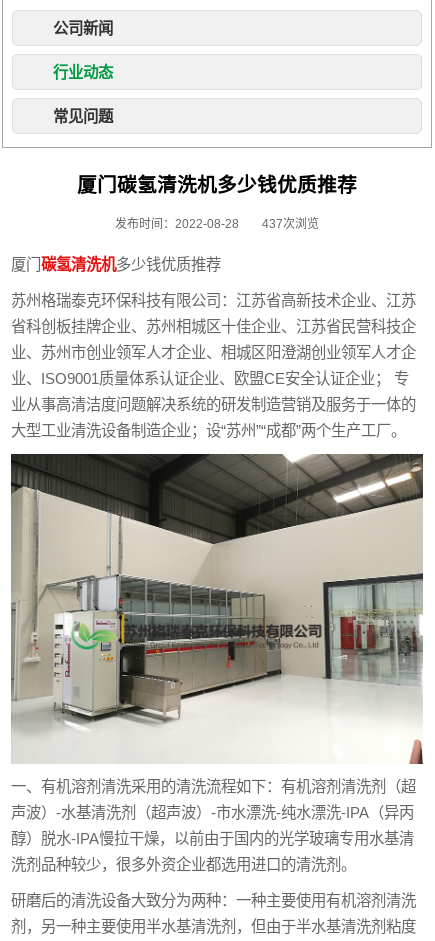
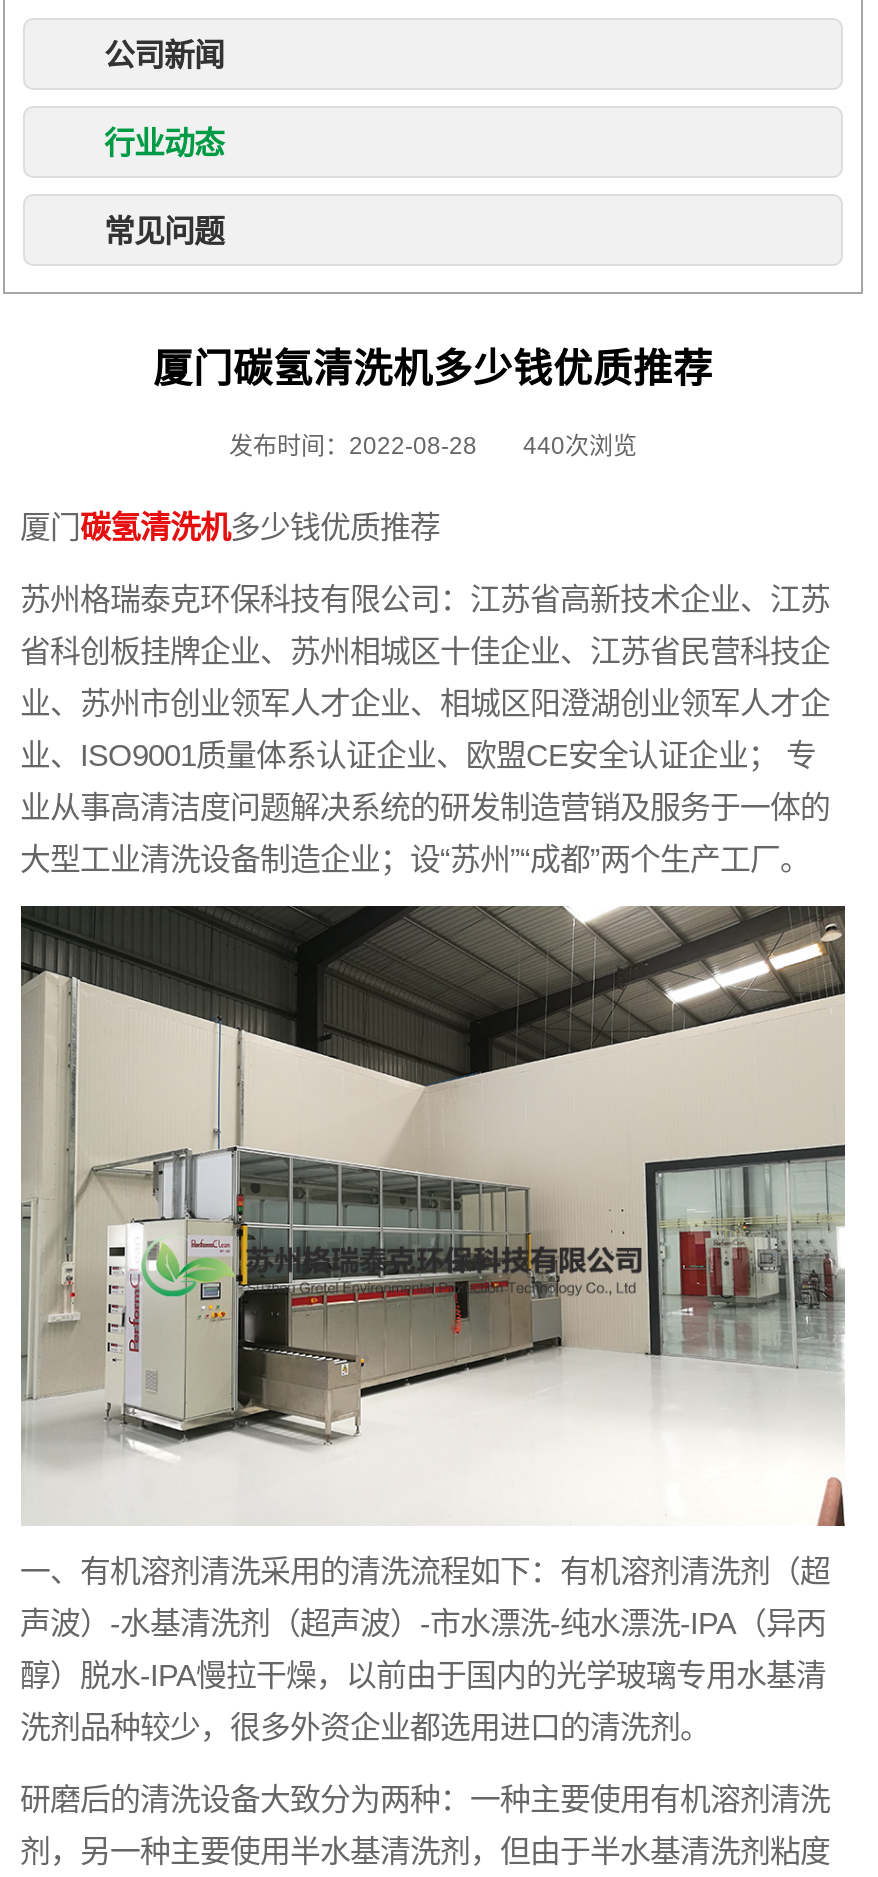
[115,217,319,231] 发布时间：2022-08-28 437次浏览 -> [229,432,637,460] 发布时间：2022-08-28 440次浏览

